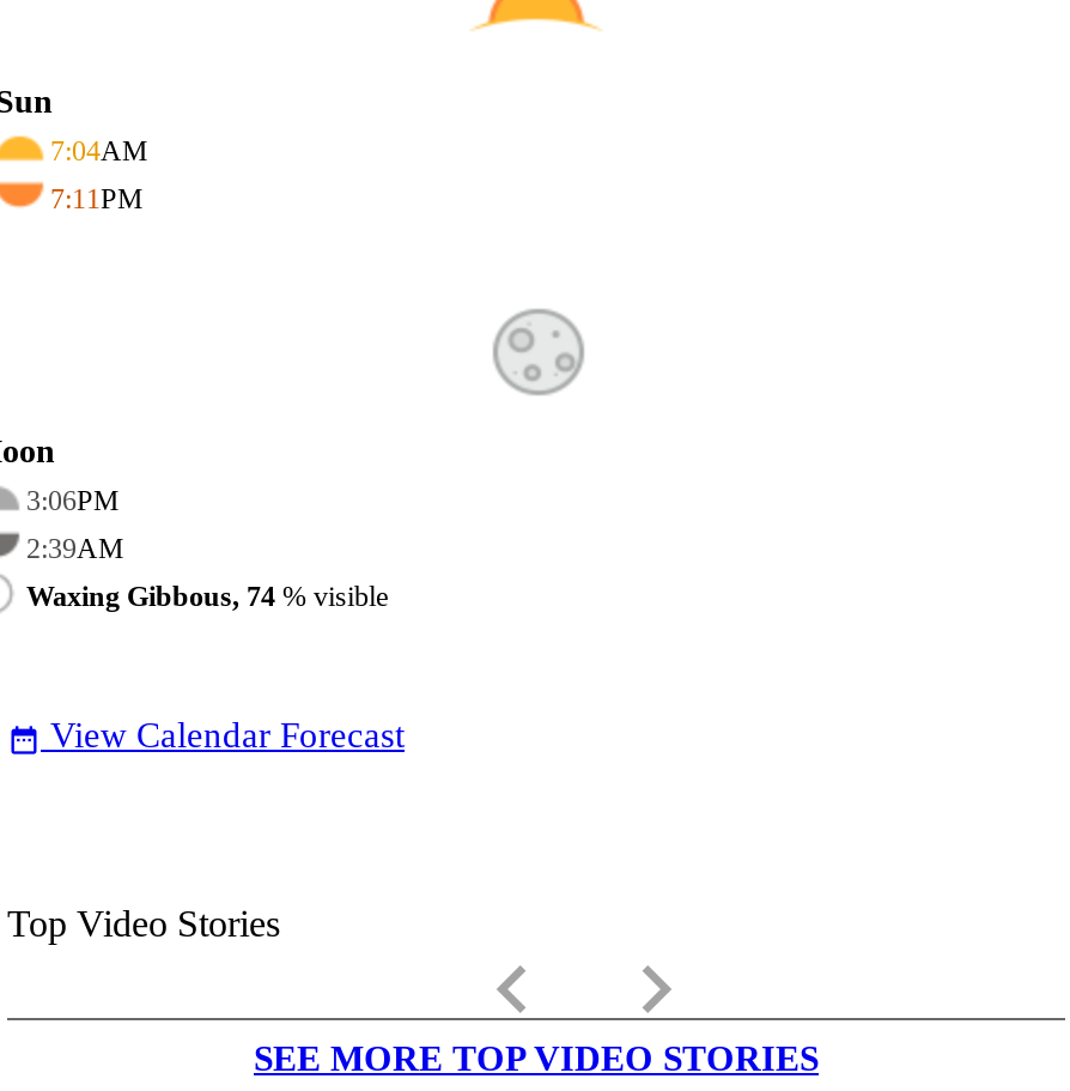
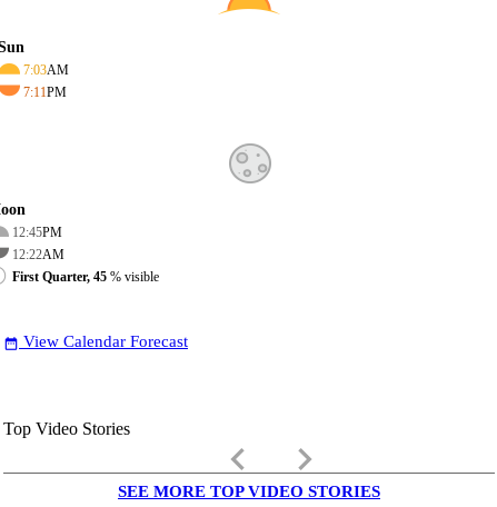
[50,134,148,167] 7:04AM -> [23,62,69,78] 7:03AM
[26,484,120,517] 3:06PM -> [12,224,62,240] 12:45PM
[26,531,124,565] 2:39AM -> [12,247,64,262] 12:22AM
[26,579,388,613] Waxing Gibbous, 74% visible -> [12,269,159,285] First Quarter, 45% visible

